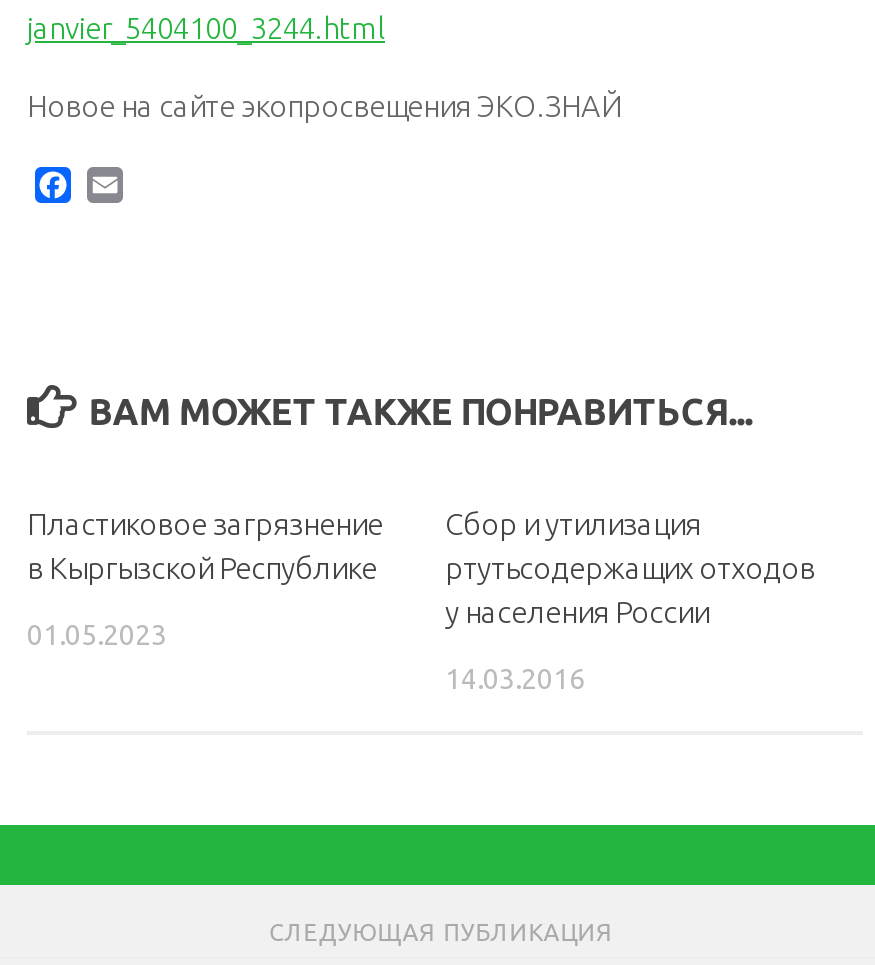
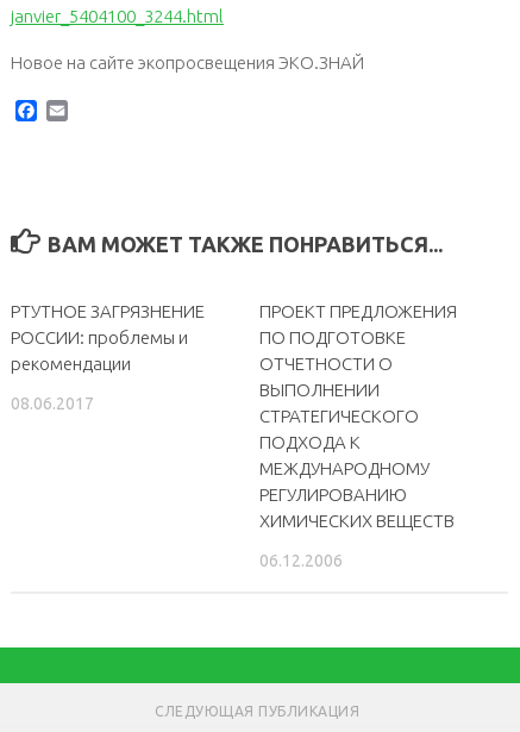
[27,506,383,584] Пластиковое загрязнение | в Кыргызской Республике -> [11,301,205,374] РТУТНОЕ ЗАГРЯЗНЕНИЕ | РОССИИ: проблемы и | рекомендации
[445,506,815,628] Сбор и утилизация | ртутьсодержащих отходов | у населения России -> [259,301,457,531] ПРОЕКТ ПРЕДЛОЖЕНИЯ | ПО ПОДГОТОВКЕ | ОТЧЕТНОСТИ О | ВЫПОЛНЕНИИ | СТРАТЕГИЧЕСКОГО | ПОДХОДА К | МЕЖДУНАРОДНОМУ | РЕГУЛИРОВАНИЮ | ХИМИЧЕСКИХ ВЕЩЕСТВ
[27,618,167,650] 01.05.2023 -> [11,394,94,413] 08.06.2017
[445,662,585,694] 14.03.2016 -> [259,551,343,570] 06.12.2006

